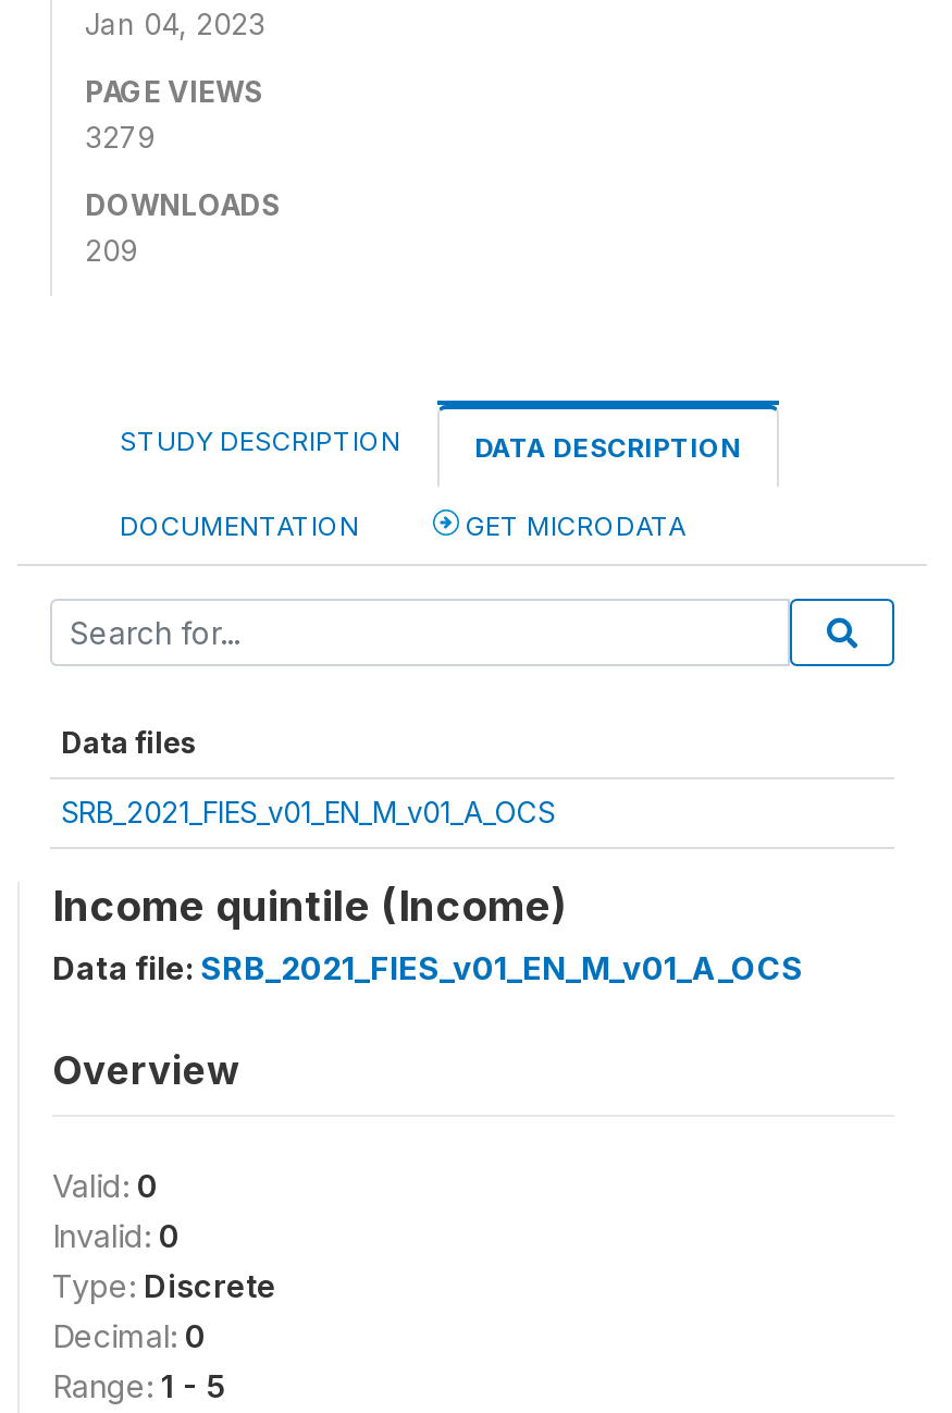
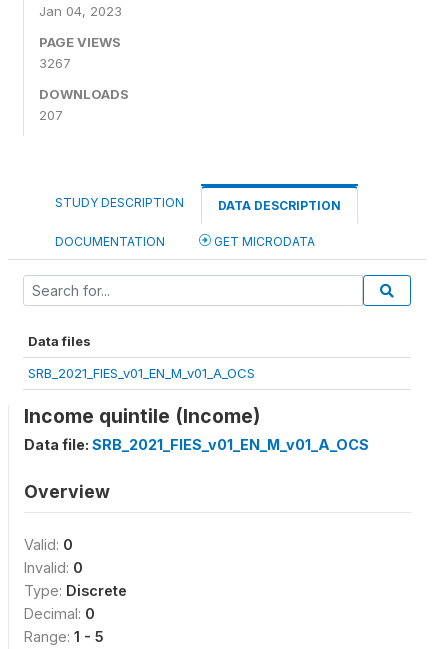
[85,119,154,153] 3279 -> [39,54,71,70] 3267
[85,232,137,267] 209 -> [39,106,63,122] 207

